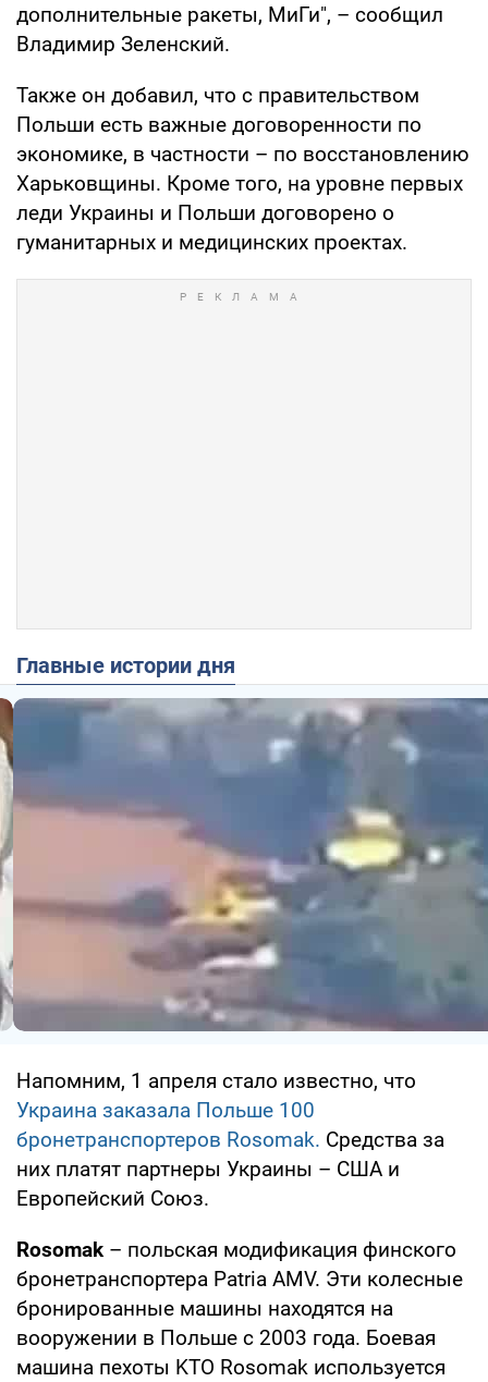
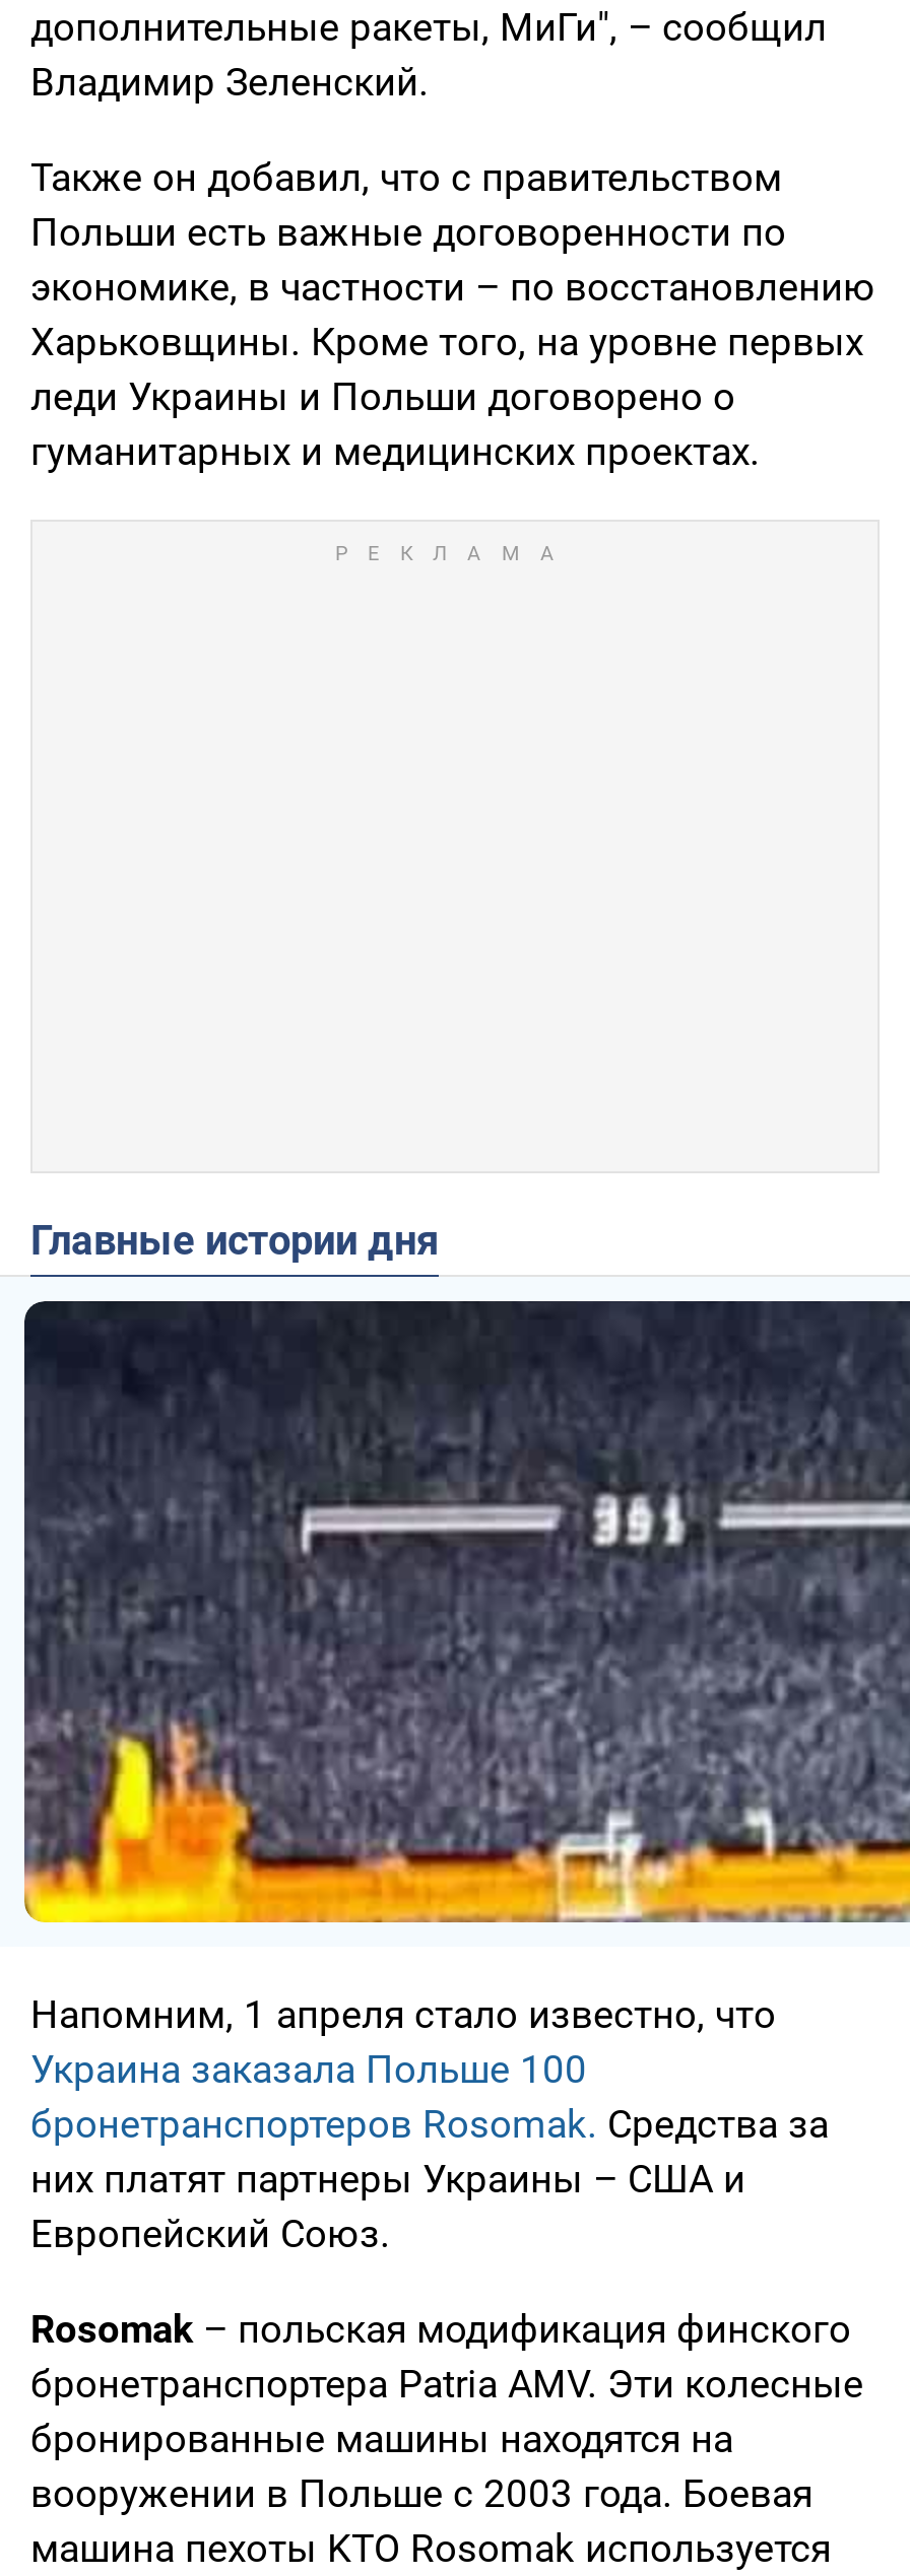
[3,697,485,1032] [image] -> [6,1301,904,1924] [image]

